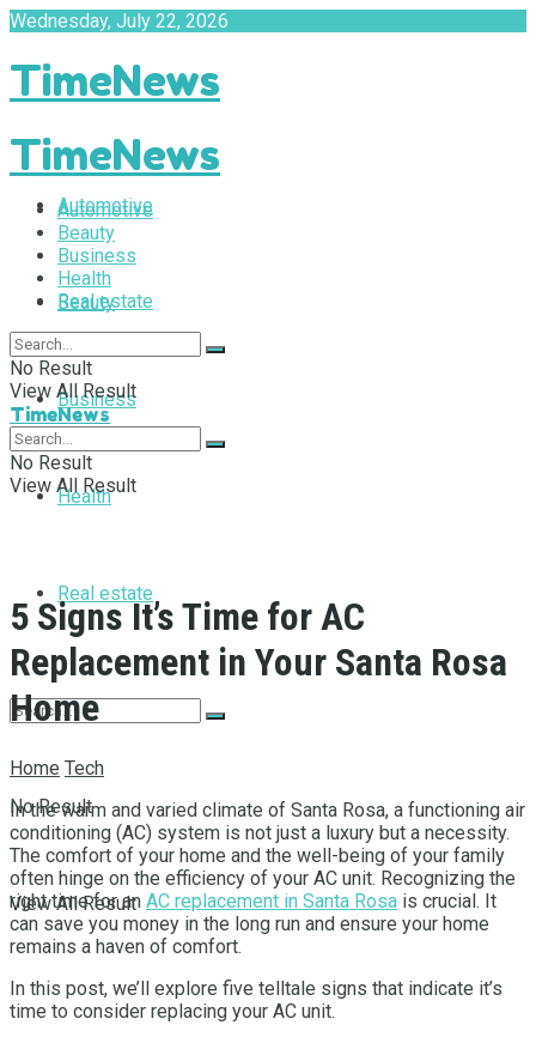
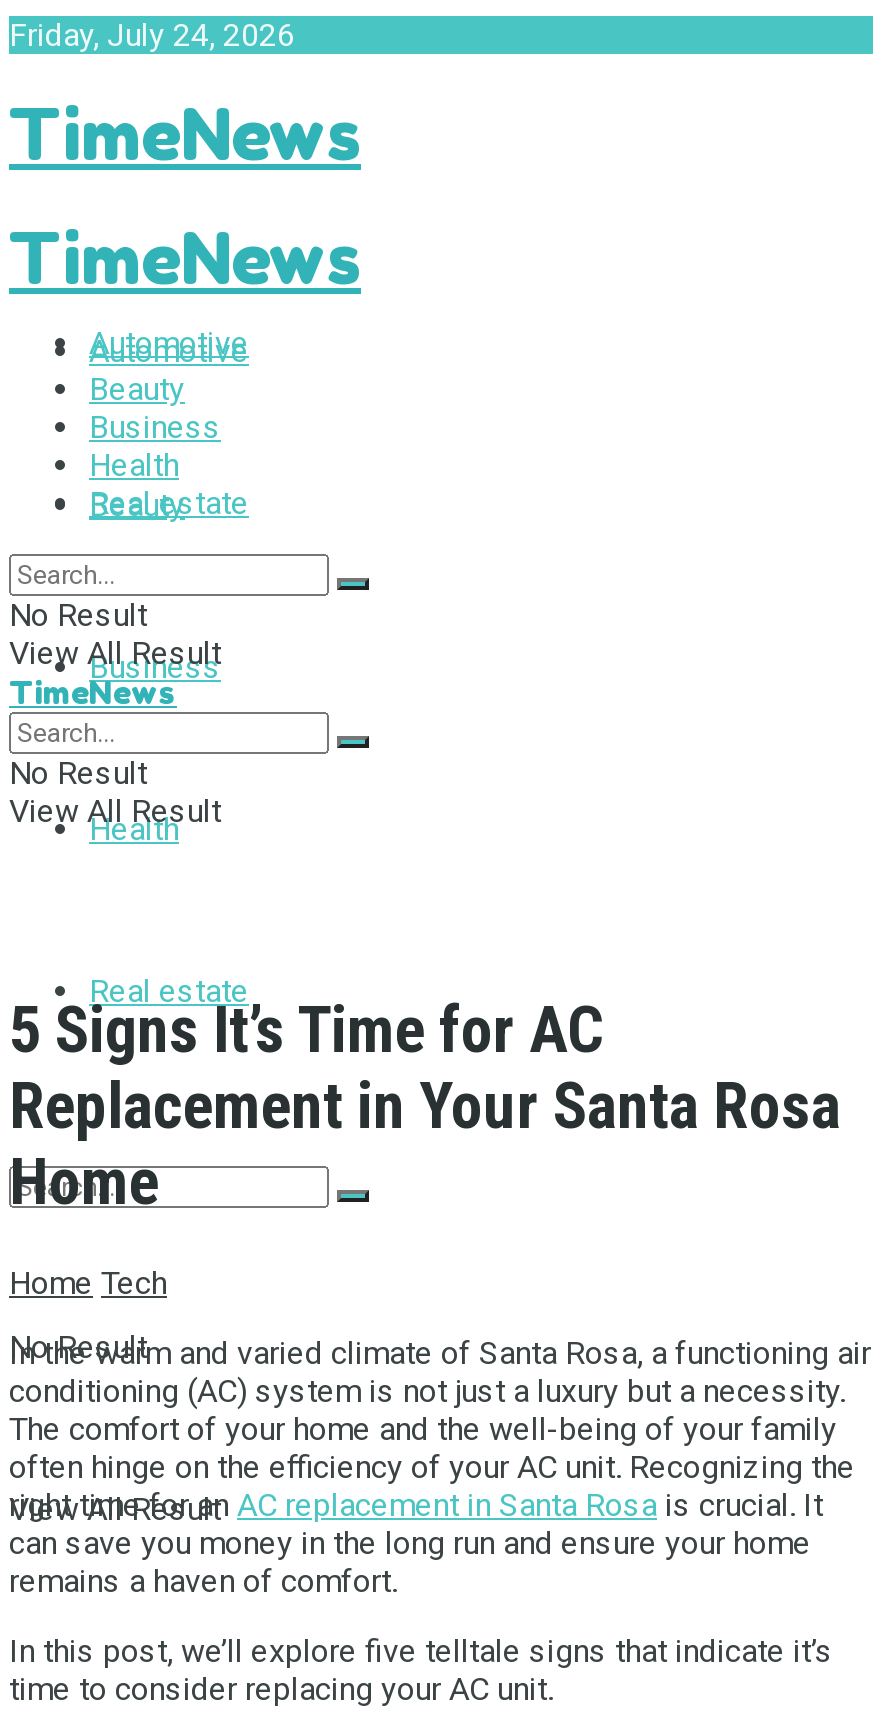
[10,10,229,32] Wednesday, July 22, 2026 -> [9,16,295,54] Friday, July 24, 2026

